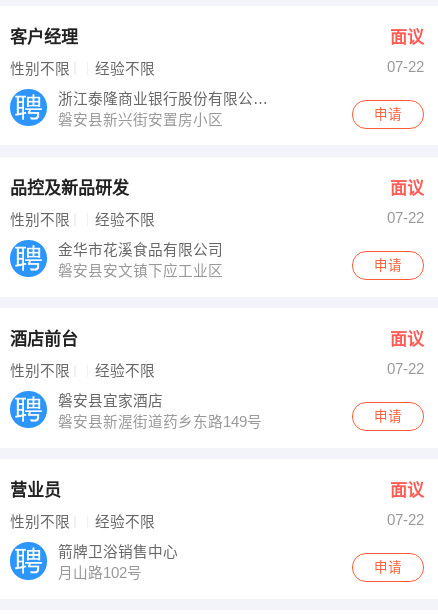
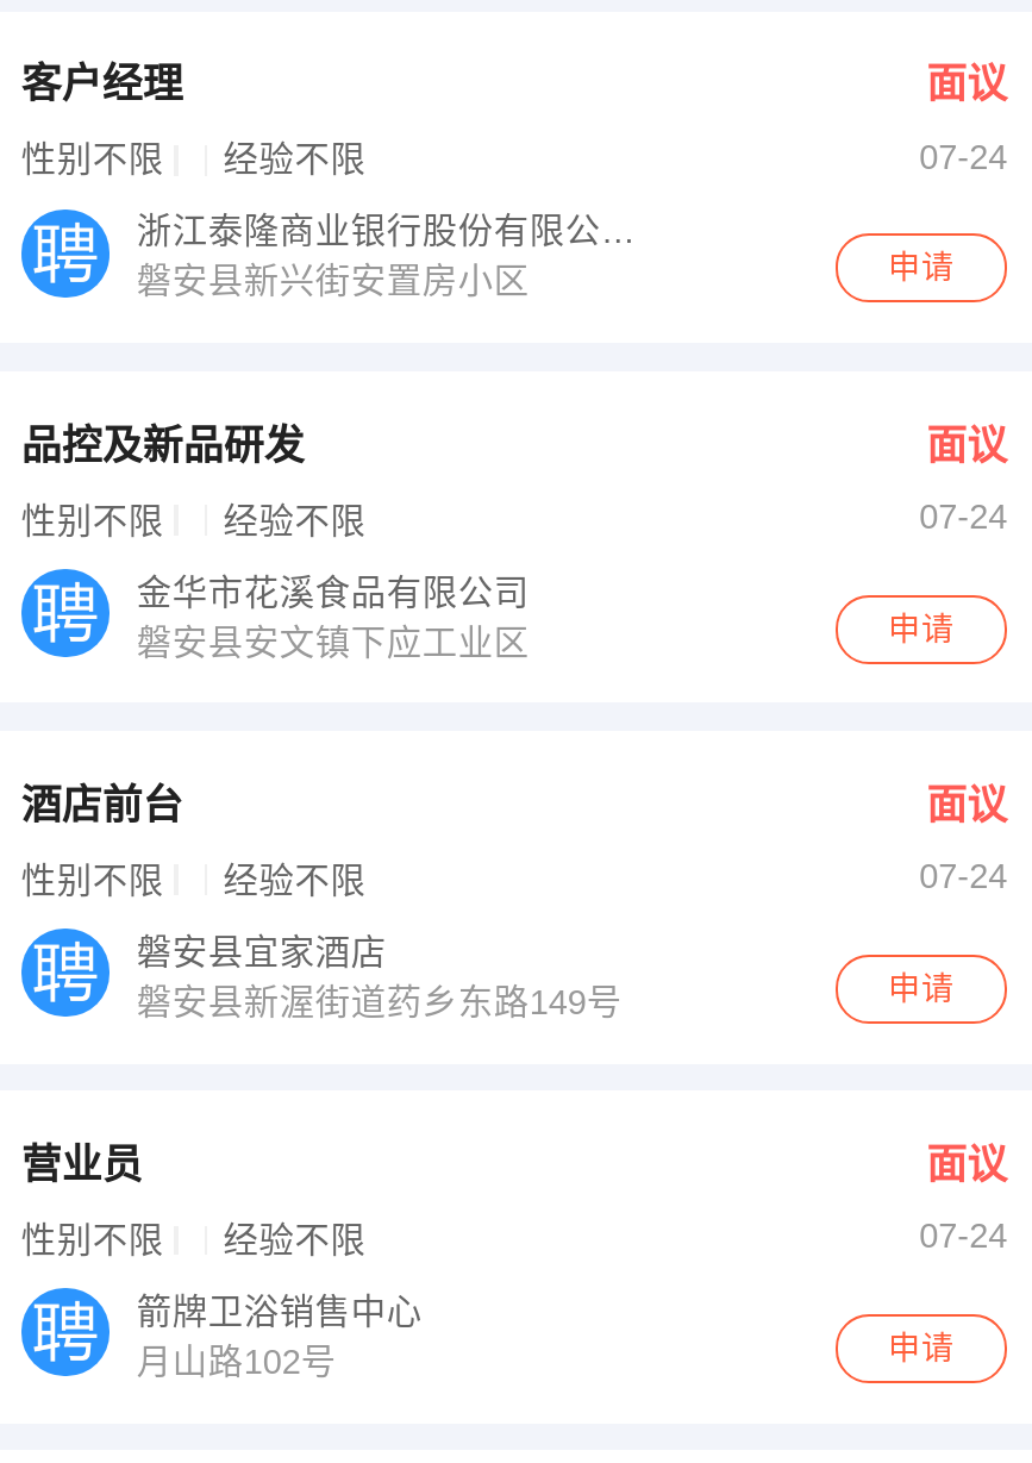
[387,59,424,75] 07-22 -> [919,138,1007,176] 07-24
[387,210,424,226] 07-22 -> [919,498,1007,536] 07-24
[387,361,424,377] 07-22 -> [919,858,1007,896] 07-24
[387,512,424,528] 07-22 -> [919,1218,1007,1256] 07-24

